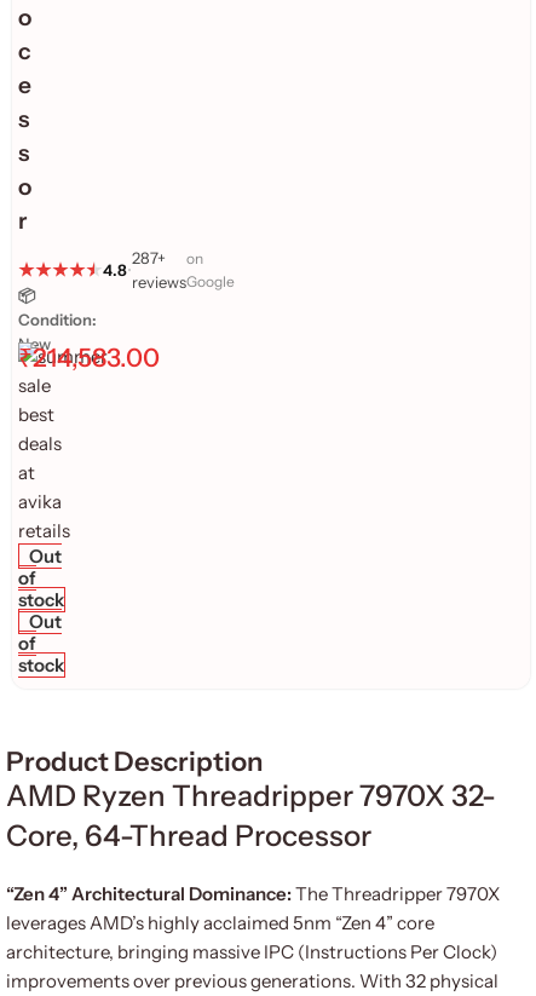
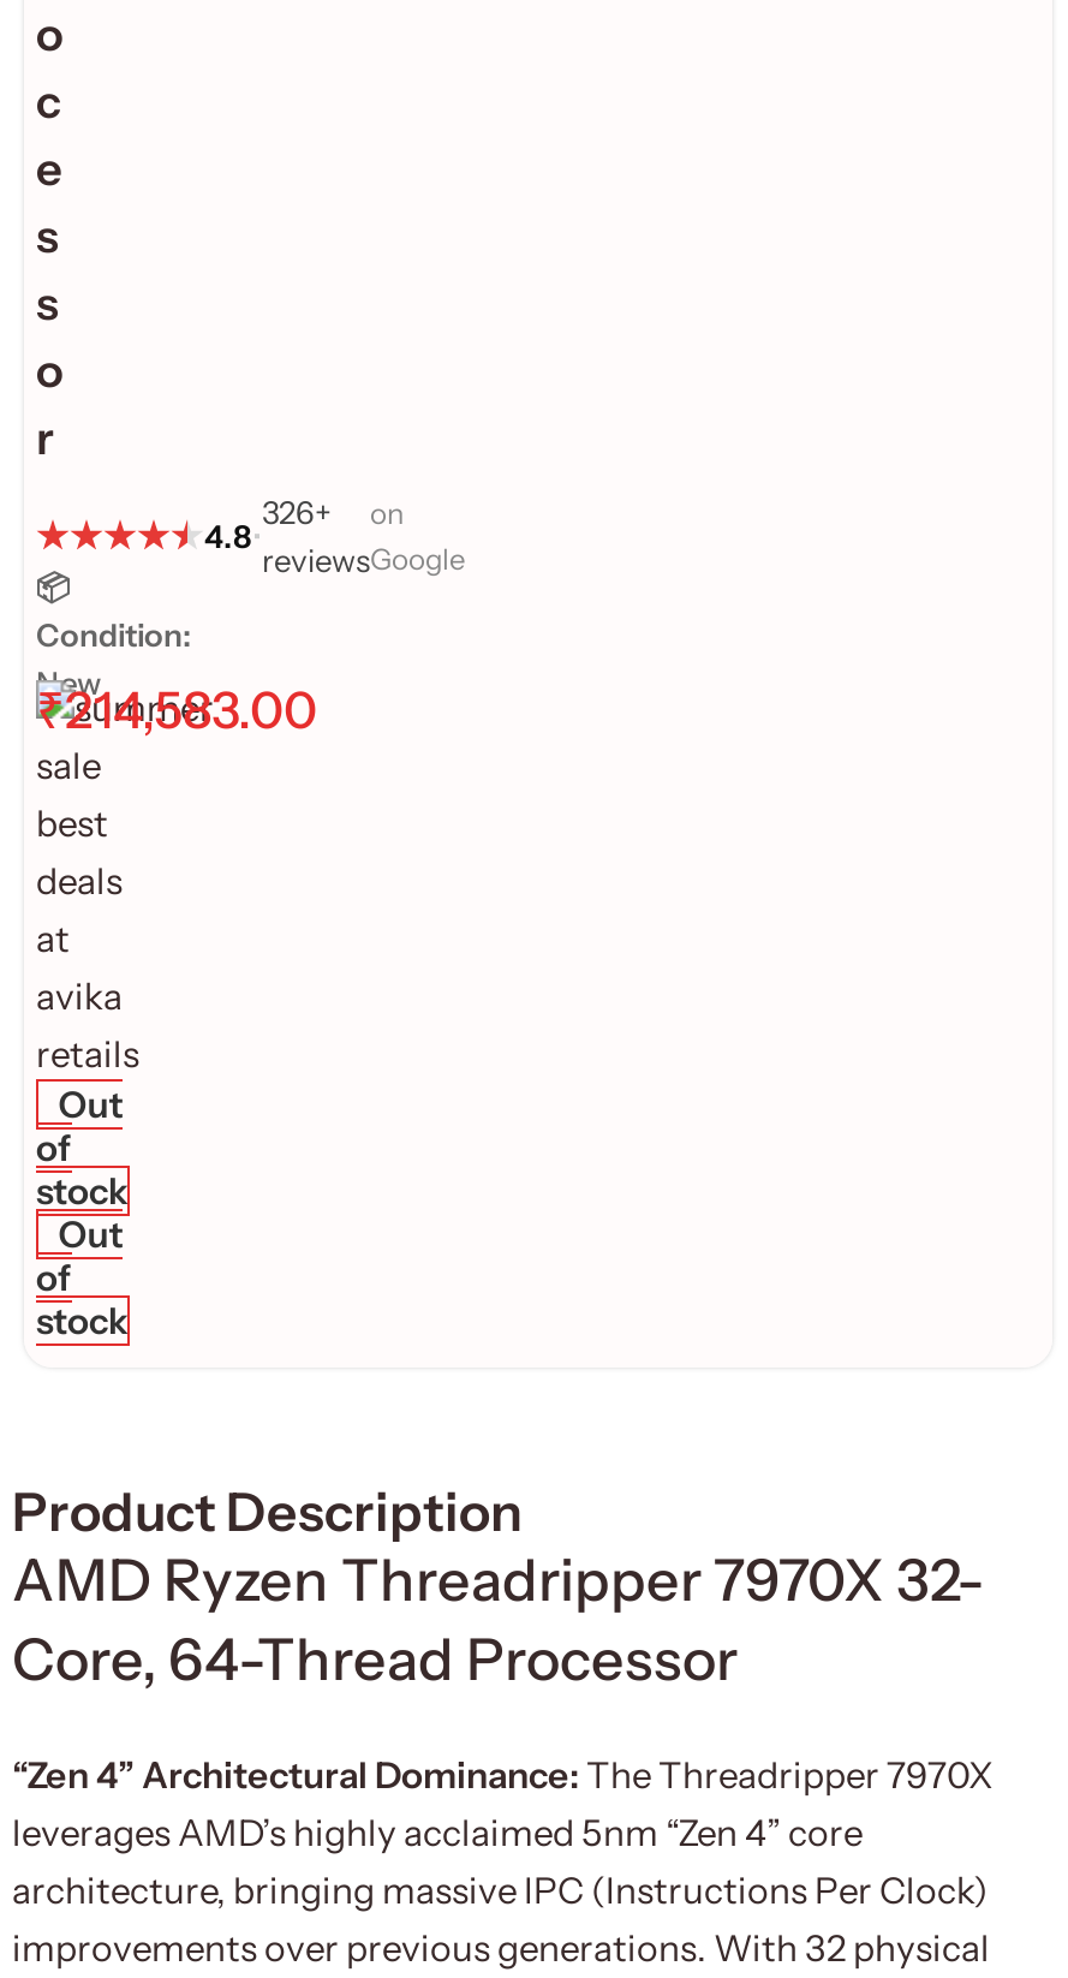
[132,248,203,267] 287+ on -> [262,493,404,531] 326+ on

